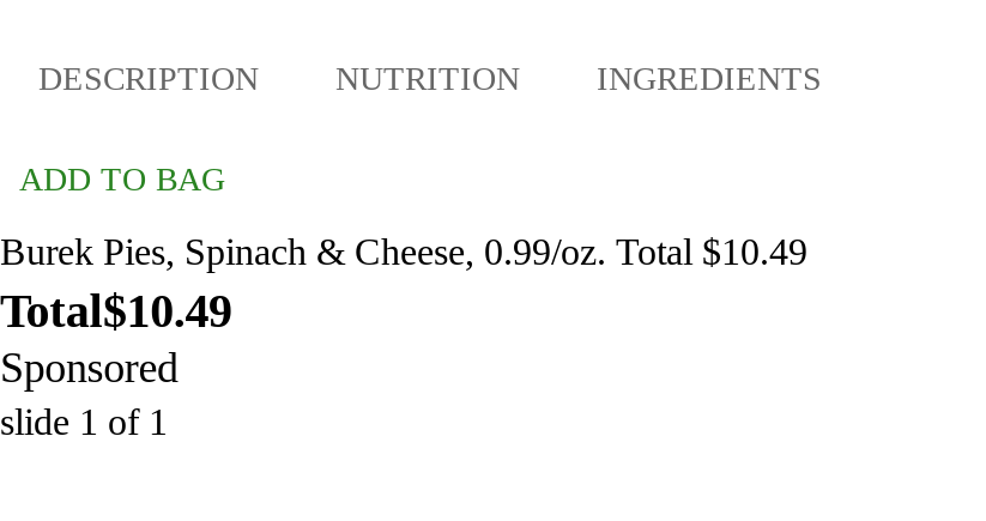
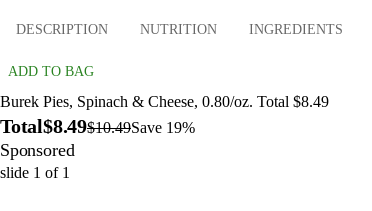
[0,230,807,336] Burek Pies, Spinach & Cheese, 0.99/oz. Total $10.49 | Total$10.49 -> [0,93,329,137] Burek Pies, Spinach & Cheese, 0.80/oz. Total $8.49 | Total$8.49$10.49Save 19%

